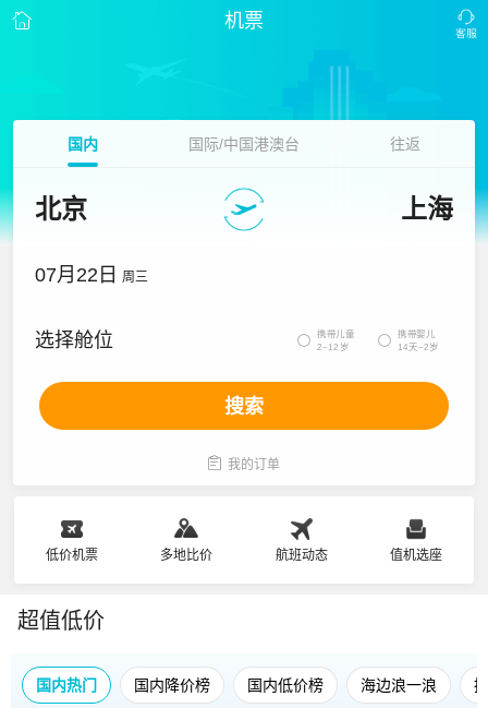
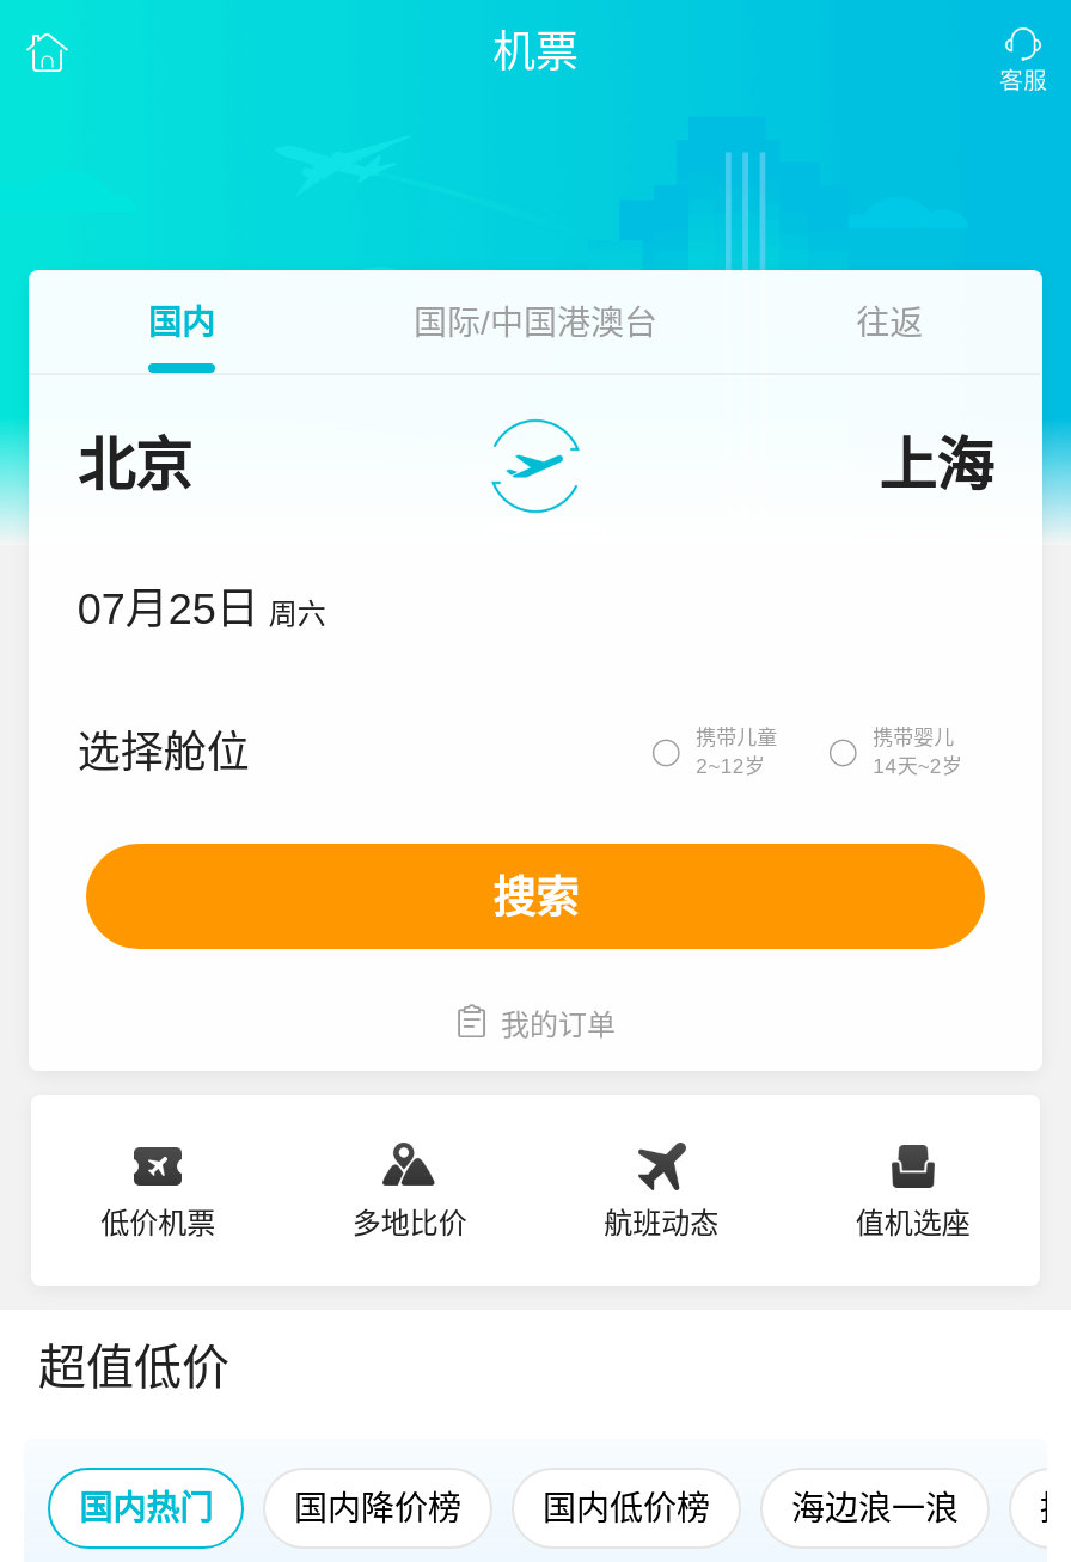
[35,264,148,286] 07月22日 周三 -> [77,586,326,633] 07月25日 周六

